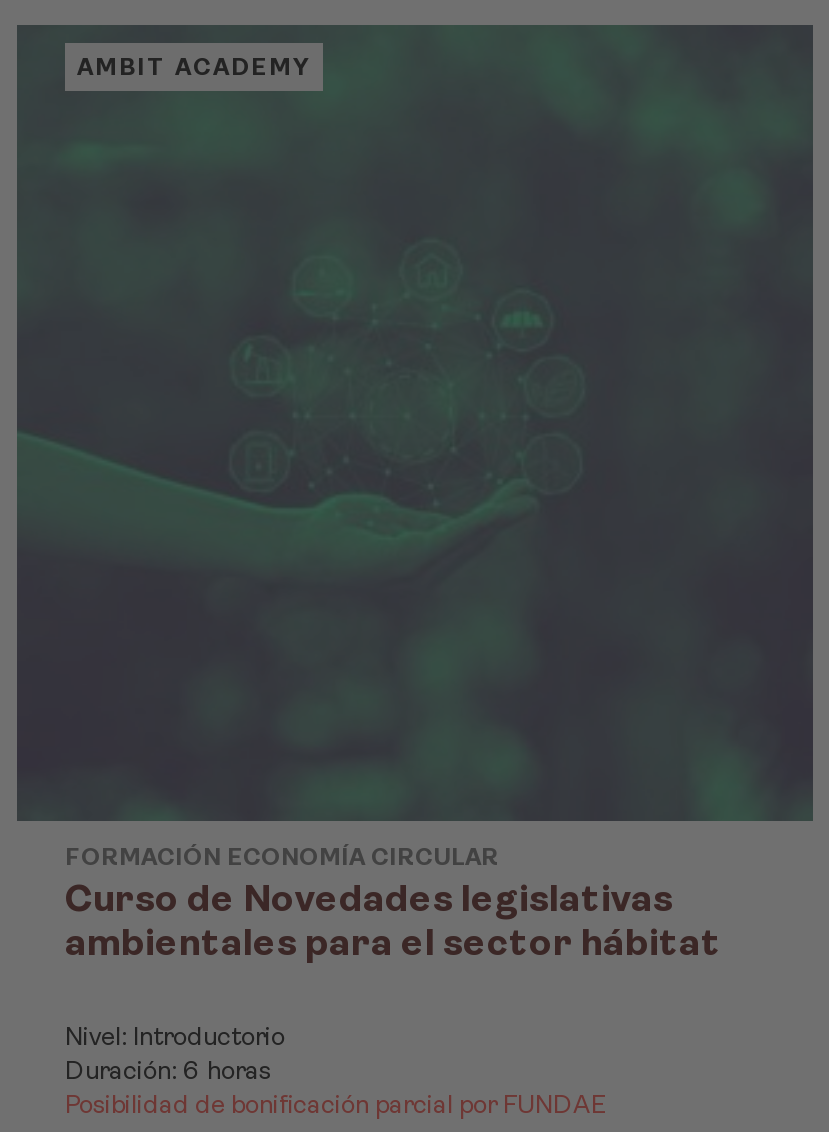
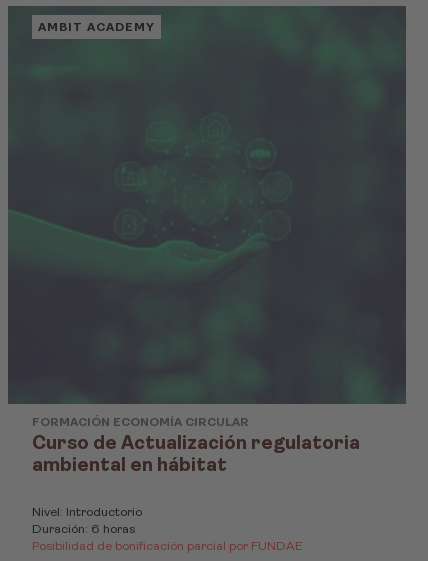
[65,878,721,966] Curso de Novedades legislativas | ambientales para el sector hábitat -> [32,432,360,476] Curso de Actualización regulatoria | ambiental en hábitat

